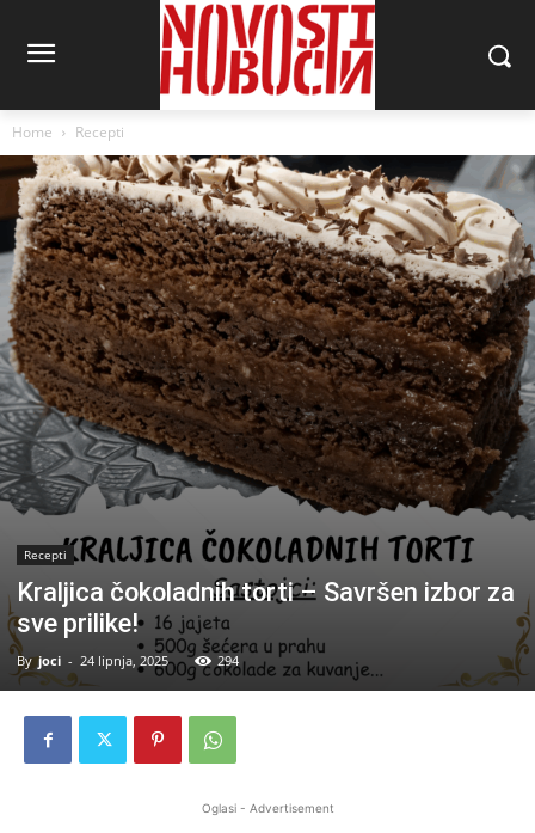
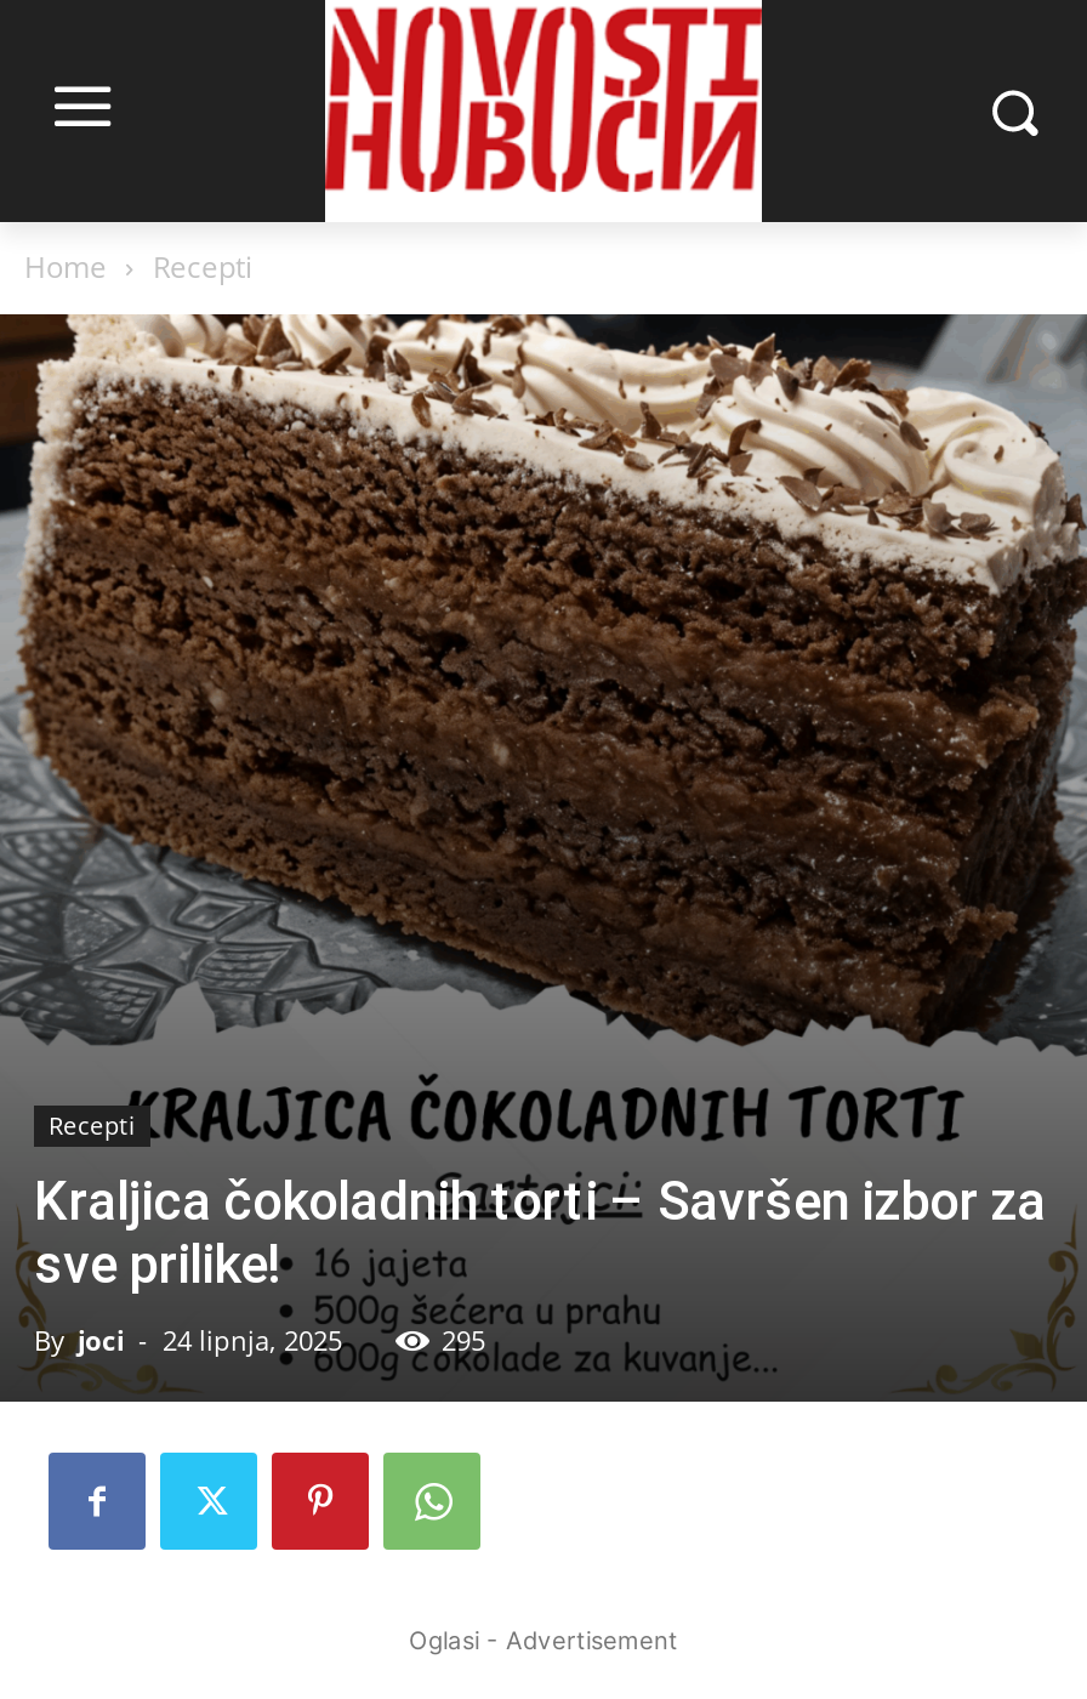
[217,651,239,669] 294 -> [442,1322,485,1358] 295

